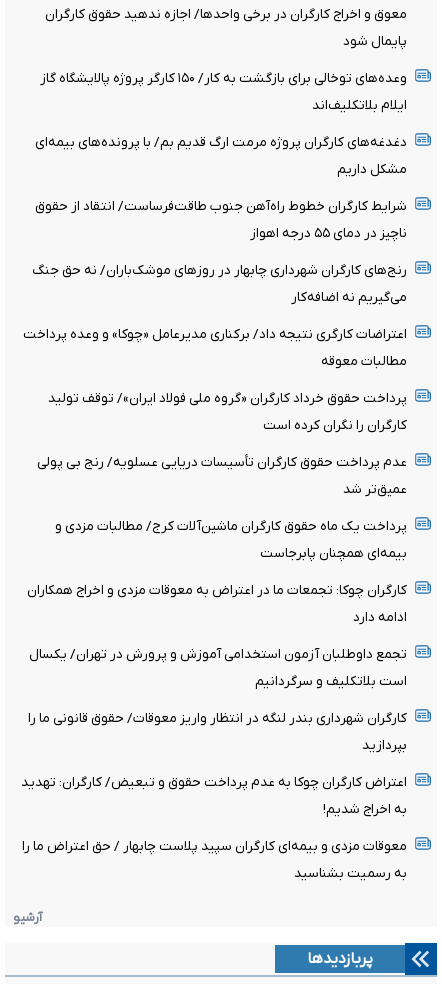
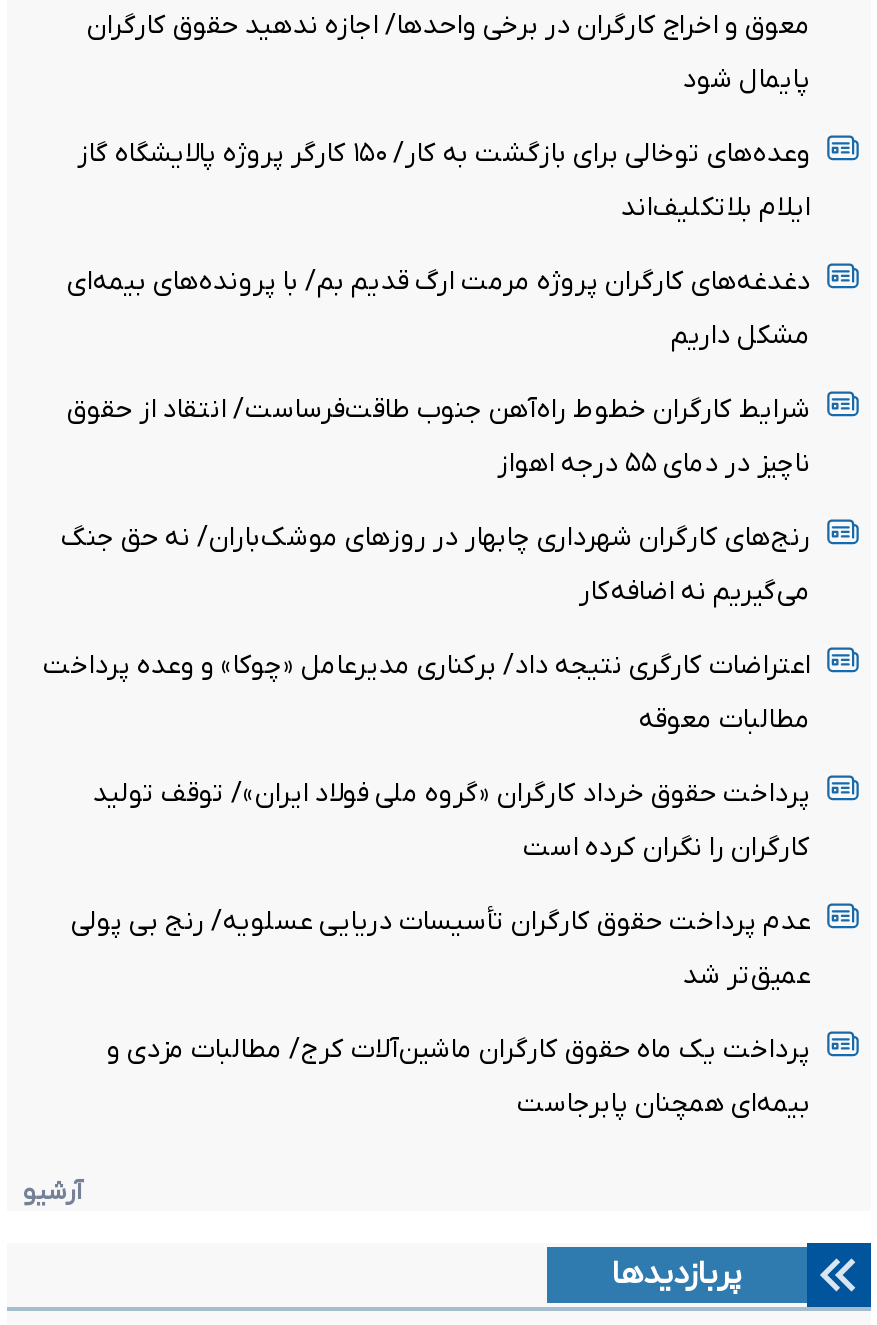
[21,582,407,882] کارگران چوکا: تجمعات ما در اعتراض به معوقات مزدی و اخراج همکاران | ادامه دارد | تجمع داوطلبان آزمون استخدامی آموزش و پرورش در تهران/ یکسال | است بلاتکلیف و سرگردانیم | کارگران شهرداری بندر لنگه در انتظار واریز معوقات/ حقوق قانونی ما را | بپردازید | اعتراض کارگران چوکا به عدم پرداخت حقوق و تبعیض/ کارگران: تهدید | به اخراج شدیم! | معوقات مزدی و بیمه‌ای کارگران سپید پلاست چابهار / حق اعتراض ما را | به رسمیت بشناسید -> none

